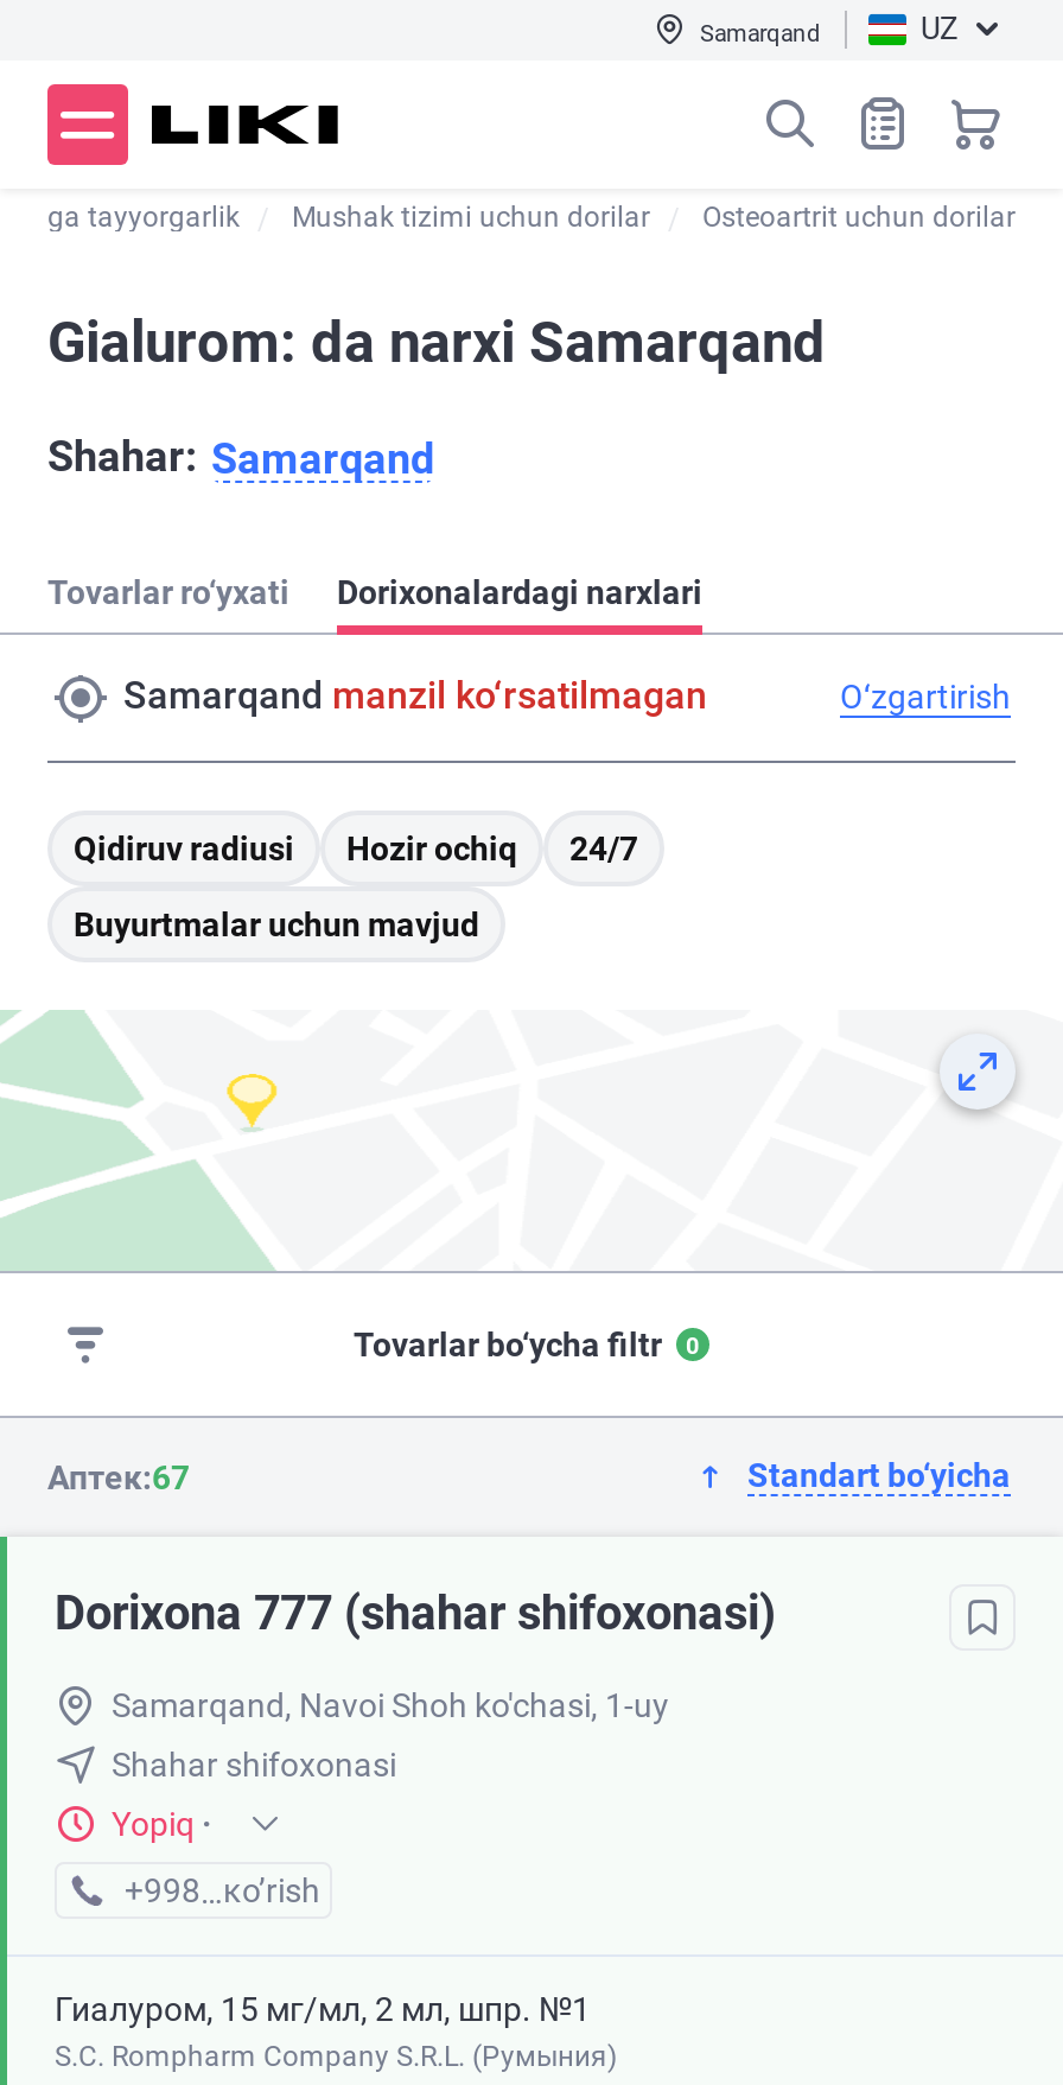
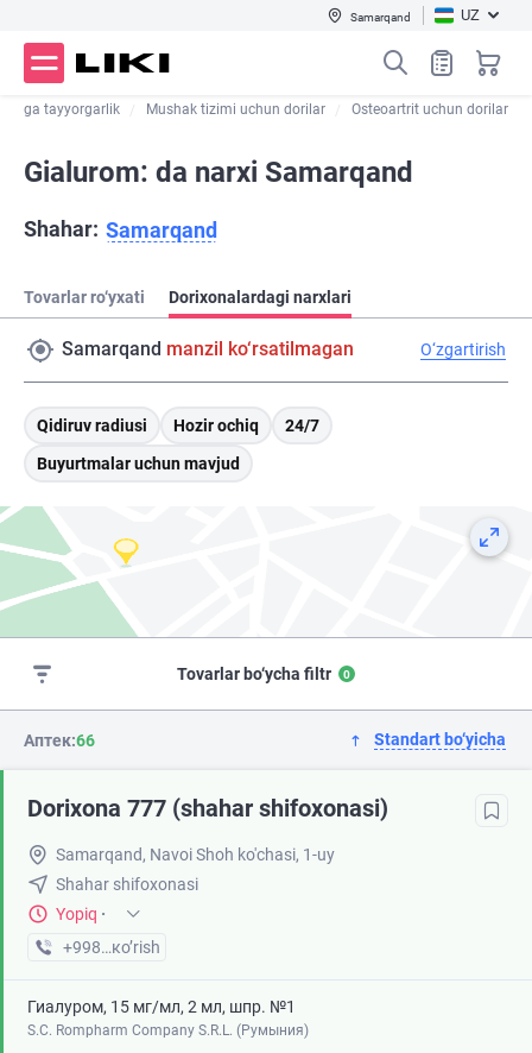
[47,1459,190,1497] Аптек:67 -> [24,731,95,750] Аптек:66

